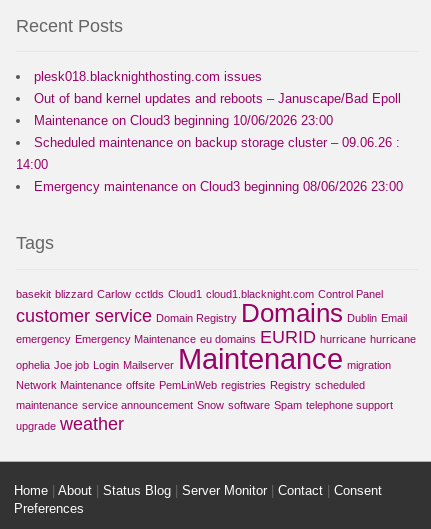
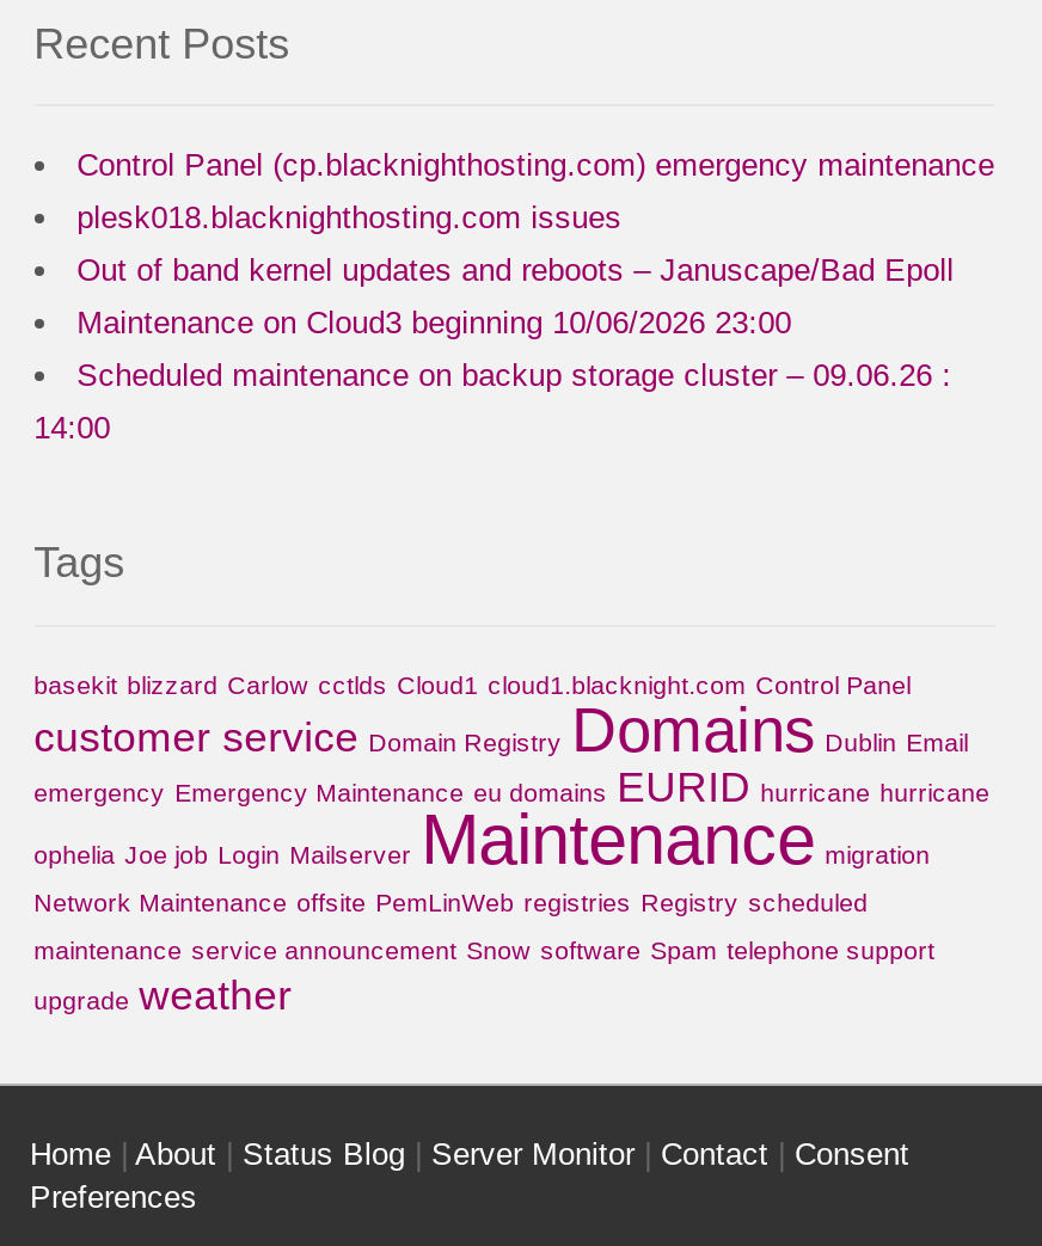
none -> [77,148,994,184] Control Panel (cp.blacknighthosting.com) emergency maintenance
moved [16,69,401,172] -> [34,200,954,447]: plesk018.blacknighthosting.com issues | Out of band kernel updates and reboots – Januscape/Bad Epoll | Maintenance on Cloud3 beginning 10/06/2026 23:00 | Scheduled maintenance on backup storage cluster – 09.06.26 : | 14:00
[34,179,403,194] Emergency maintenance on Cloud3 beginning 08/06/2026 23:00 -> none

